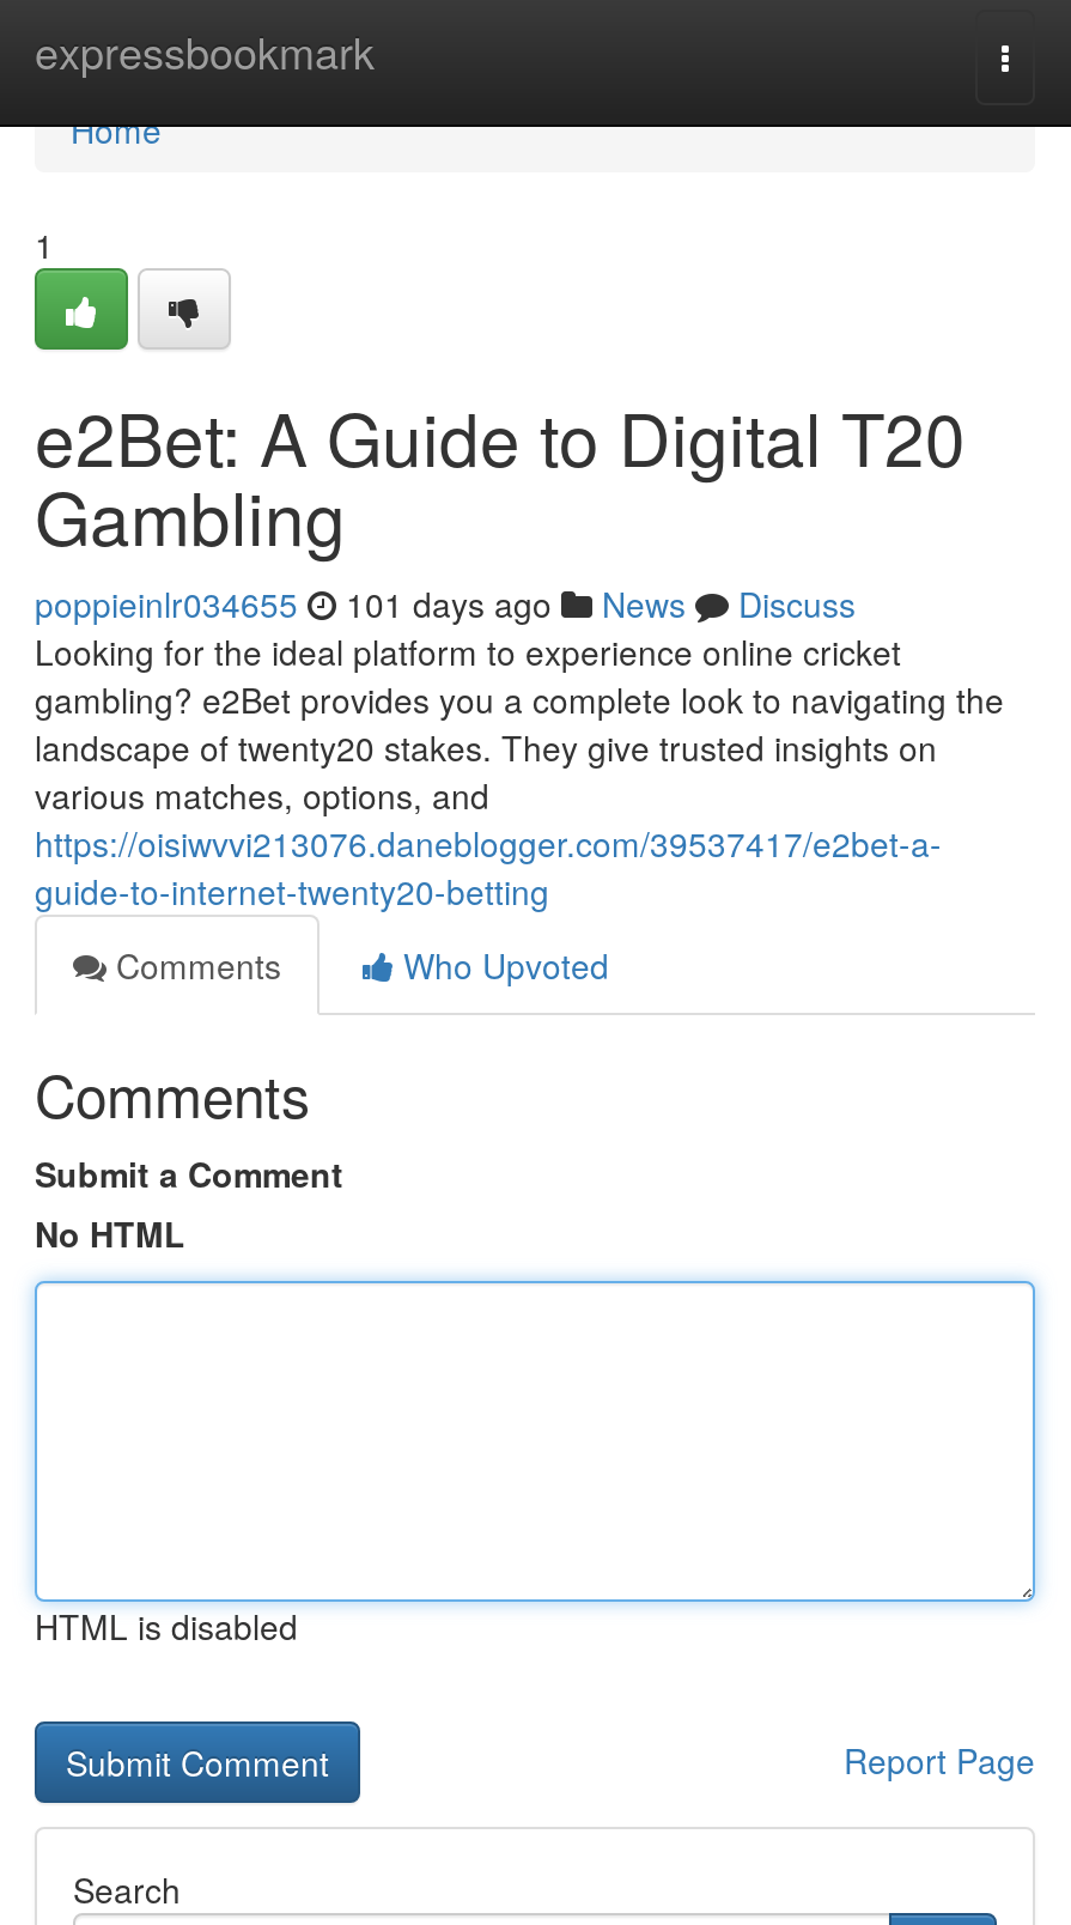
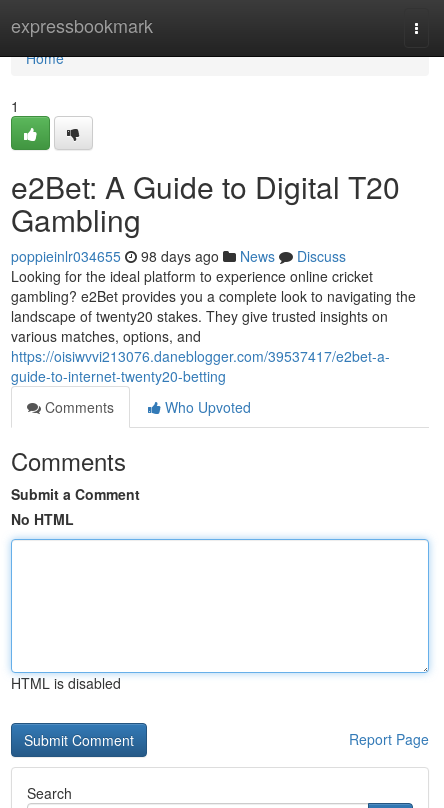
[35,579,856,627] poppieinlr034655 101 days ago News Discuss -> [11,246,346,266] poppieinlr034655 98 days ago News Discuss

